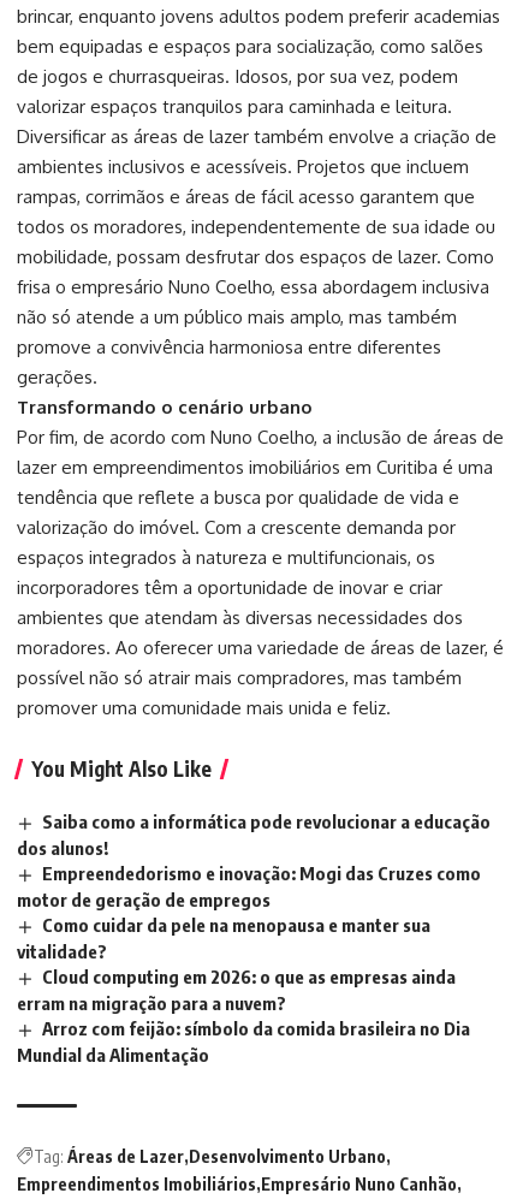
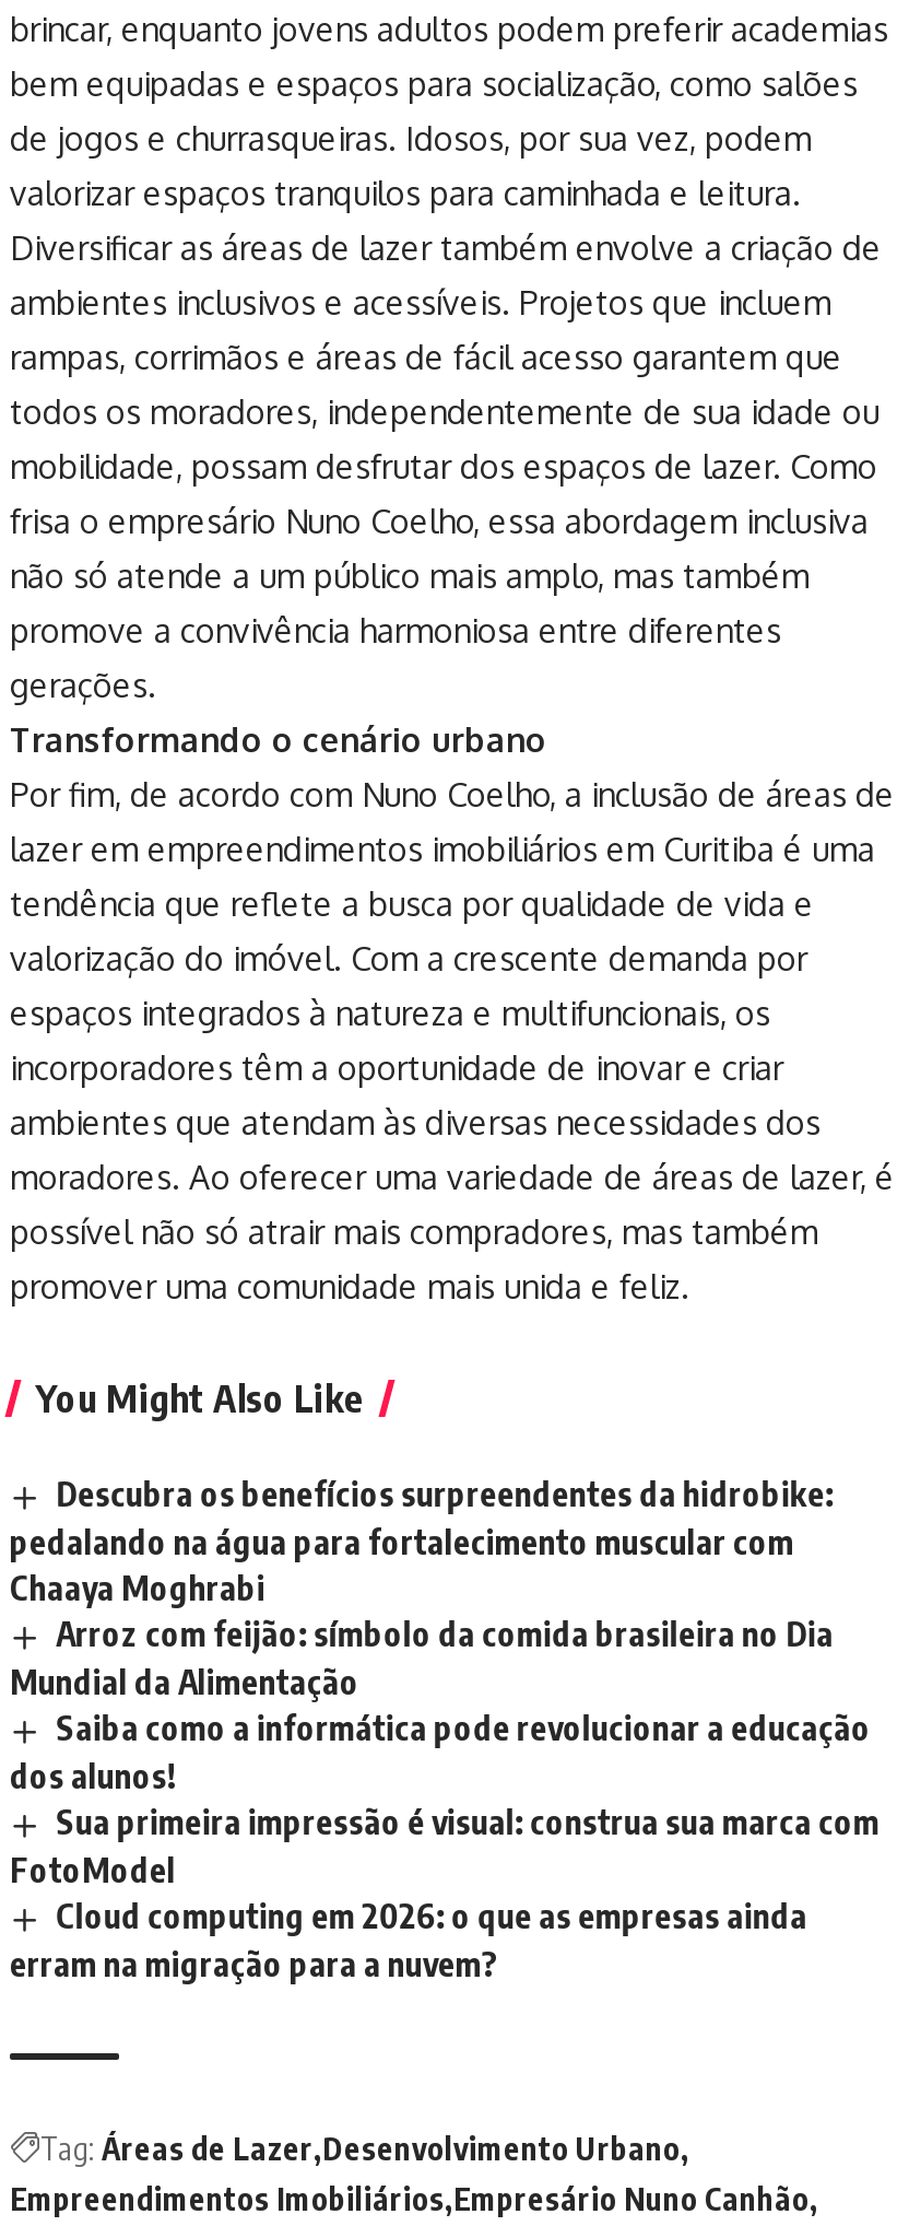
none -> [10,1475,834,1608] Descubra os benefícios surpreendentes da hidrobike: | pedalando na água para fortalecimento muscular com | Chaaya Moghrabi
moved [17,811,491,859] -> [10,1708,871,1795]: Saiba como a informática pode revolucionar a educação | dos alunos!
[17,863,481,962] Empreendedorismo e inovação: Mogi das Cruzes como | motor de geração de empregos | Como cuidar da pele na menopausa e manter sua | vitalidade? -> [10,1802,880,1889] Sua primeira impressão é visual: construa sua marca com | FotoModel
moved [17,966,456,1014] -> [10,1896,808,1983]: Cloud computing em 2026: o que as empresas ainda | erram na migração para a nuvem?
moved [17,1017,470,1065] -> [10,1614,834,1702]: Arroz com feijão: símbolo da comida brasileira no Dia | Mundial da Alimentação

